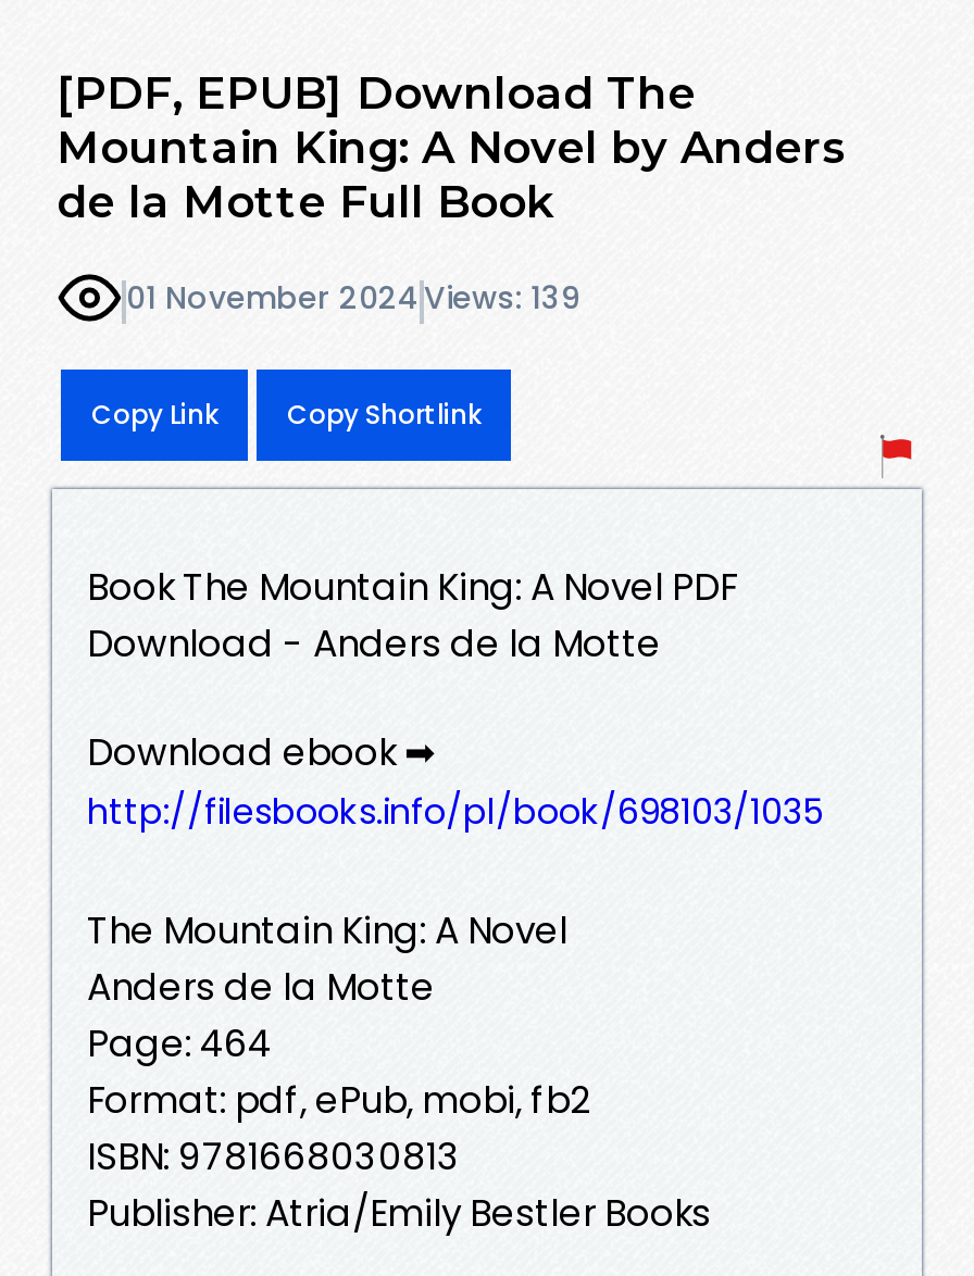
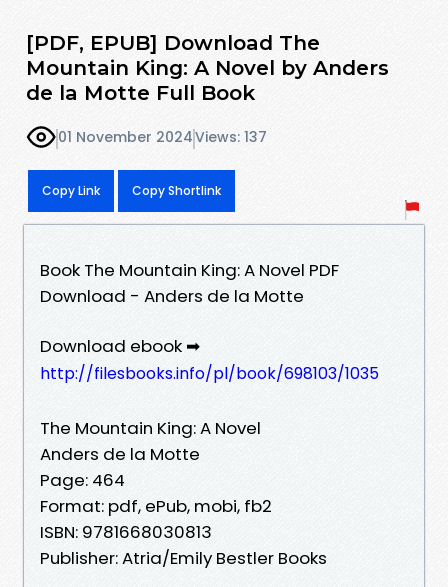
[126,277,580,320] 01 November 2024 Views: 139 -> [58,127,267,147] 01 November 2024 Views: 137

